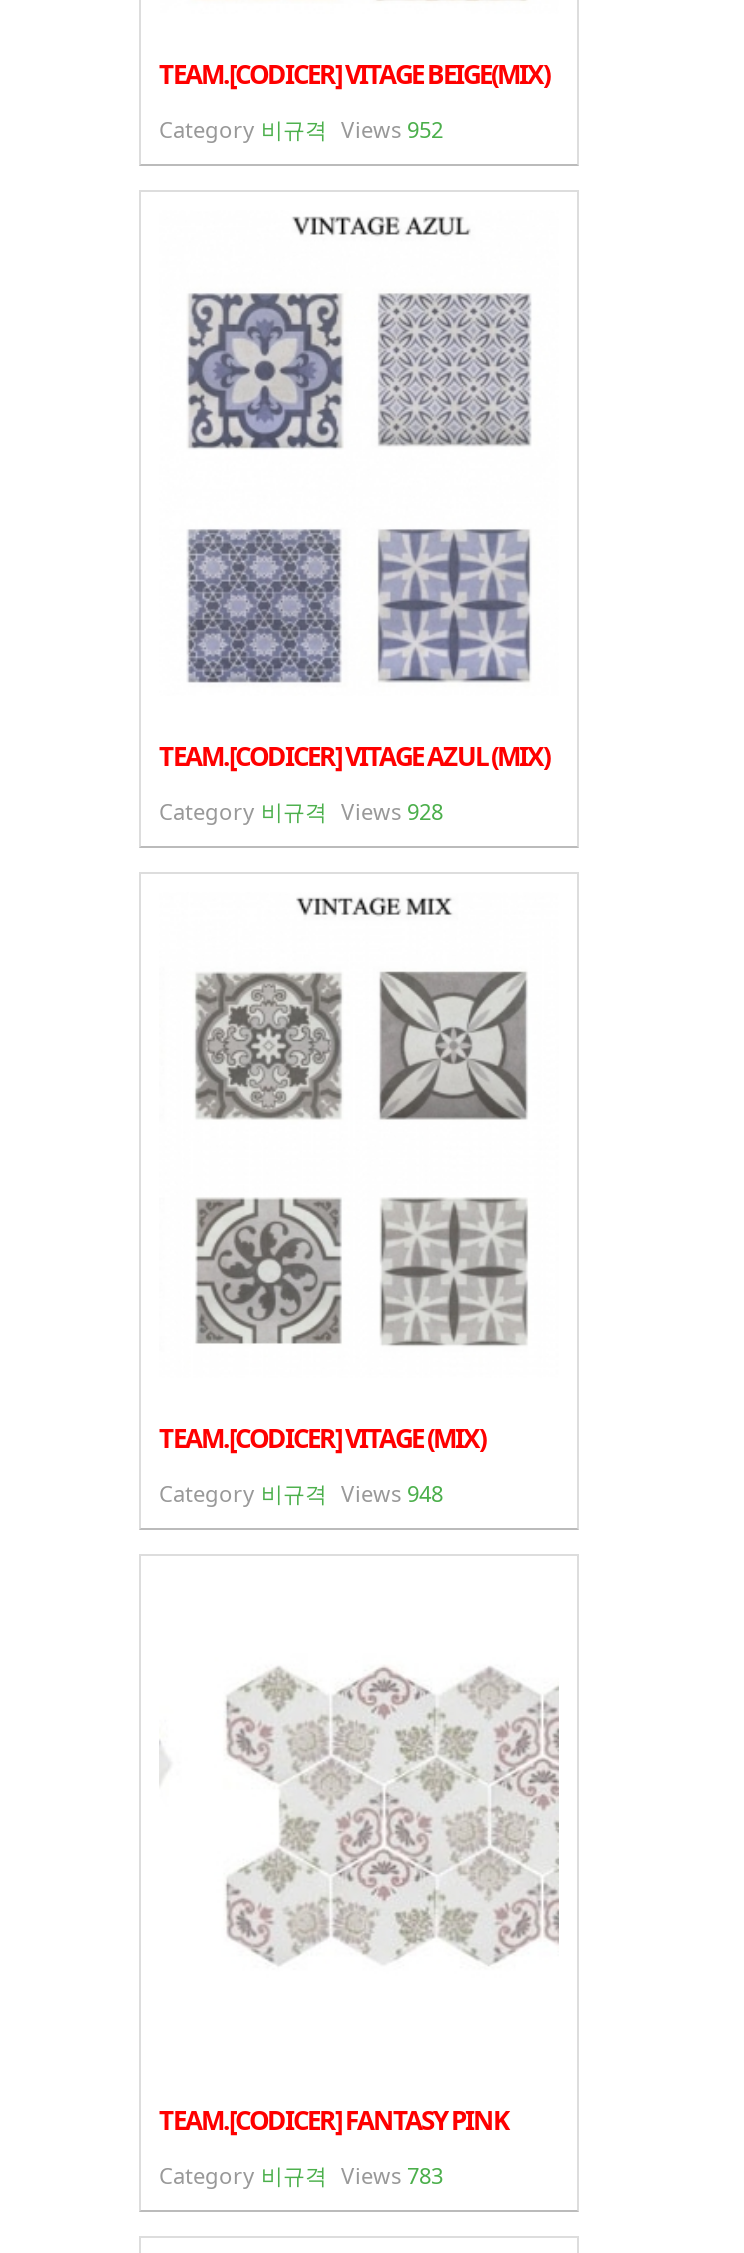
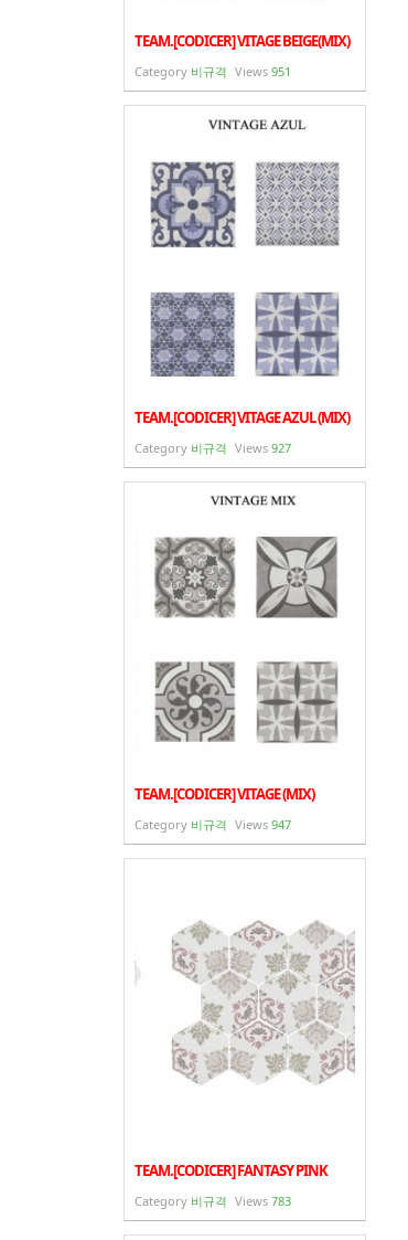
[159,114,443,144] Category 비규격 Views 952 -> [135,63,291,80] Category 비규격 Views 951
[159,796,443,826] Category 비규격 Views 928 -> [135,440,291,456] Category 비규격 Views 927
[159,1478,443,1508] Category 비규격 Views 948 -> [135,816,291,833] Category 비규격 Views 947

